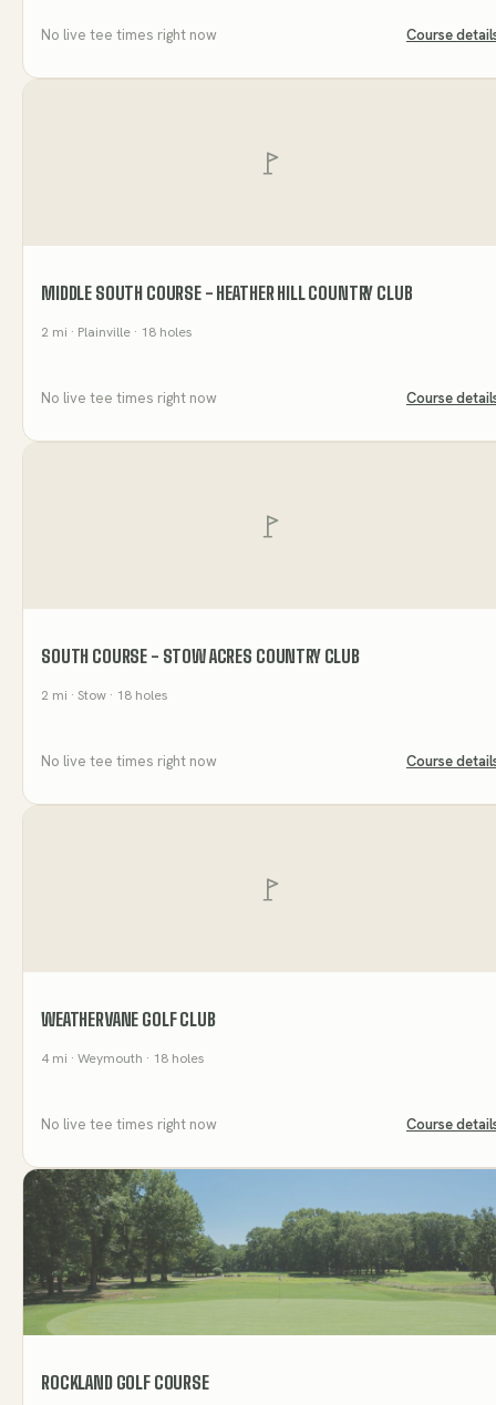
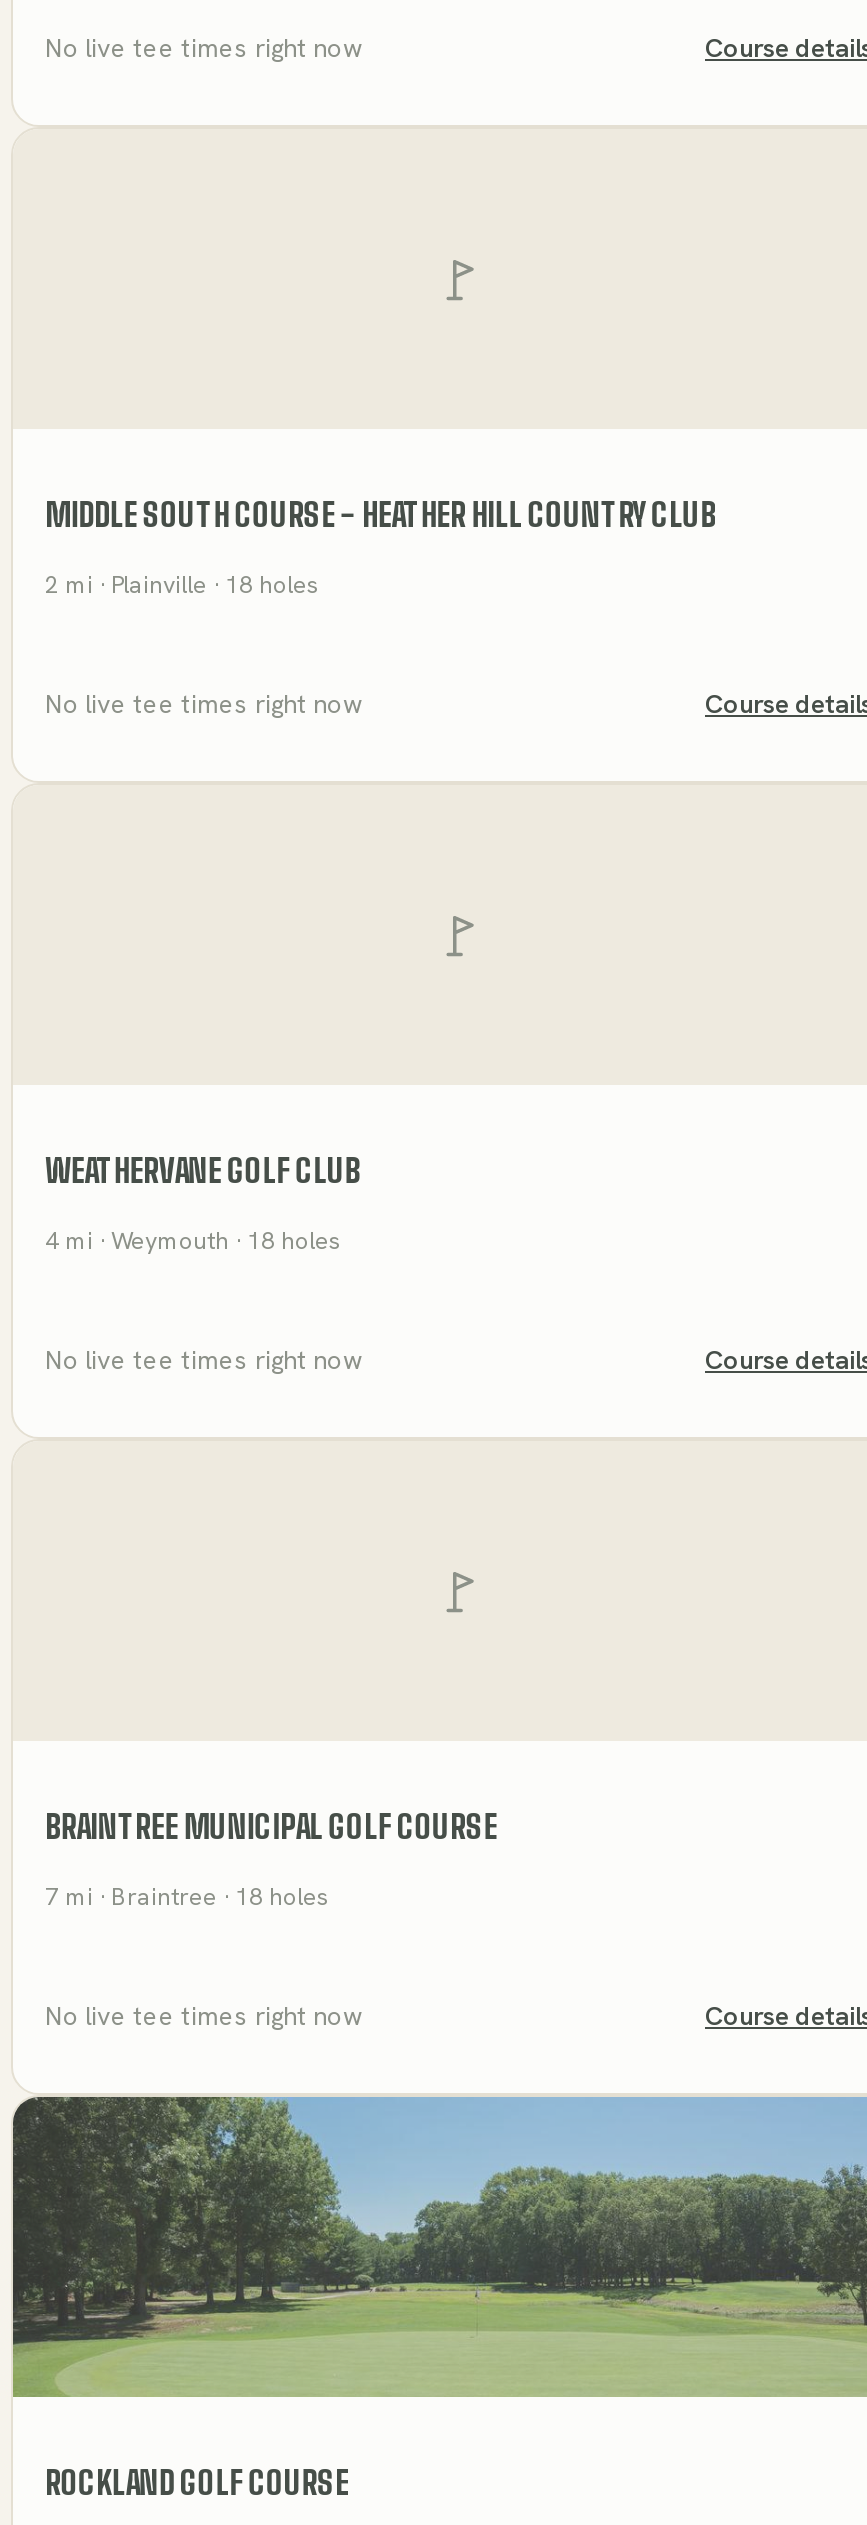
[41,646,360,667] SOUTH COURSE - STOW ACRES COUNTRY CLUB -> none
[41,687,168,704] 2 mi · Stow · 18 holes -> none
none -> [45,1807,497,1845] BRAINTREE MUNICIPAL GOLF COURSE
none -> [45,1881,329,1913] 7 mi · Braintree · 18 holes
moved [41,1009,215,1030] -> [45,1151,360,1189]: WEATHERVANE GOLF CLUB
moved [41,1050,205,1068] -> [45,1225,341,1257]: 4 mi · Weymouth · 18 holes

